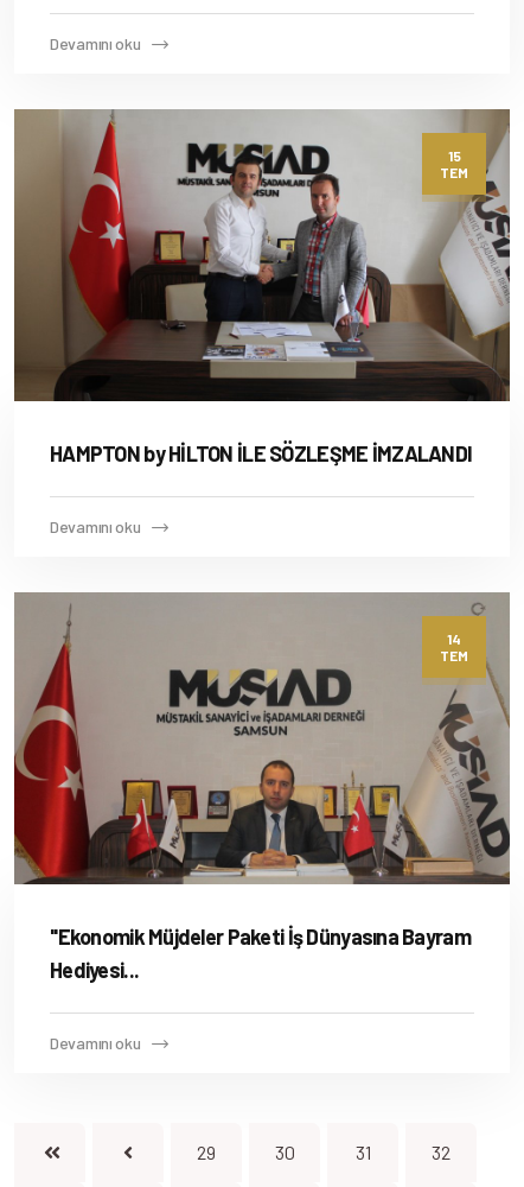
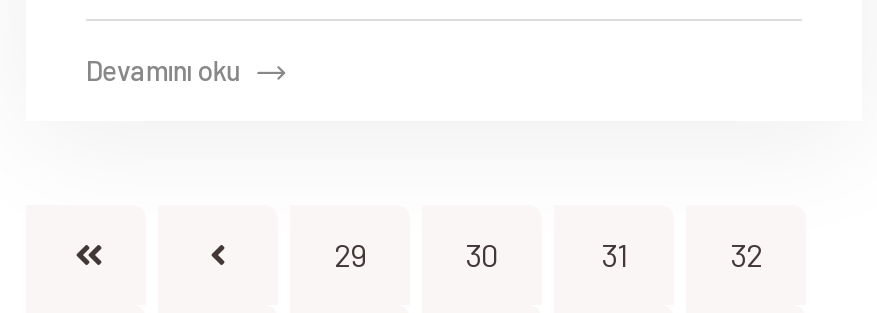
[13,108,511,402] [image] | 15 | TEM -> none
[50,441,472,537] HAMPTON by HİLTON İLE SÖZLEŞME İMZALANDI | Devamını oku -> none
[13,591,511,886] [image] | 14 | TEM -> none
[50,924,471,1053] ''Ekonomik Müjdeler Paketi İş Dünyasına Bayram | Hediyesi... | Devamını oku -> none

